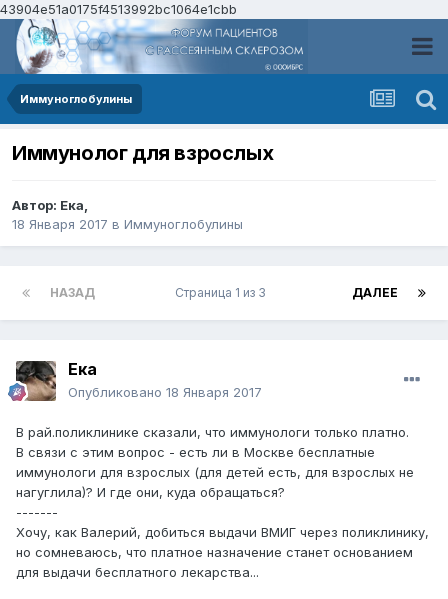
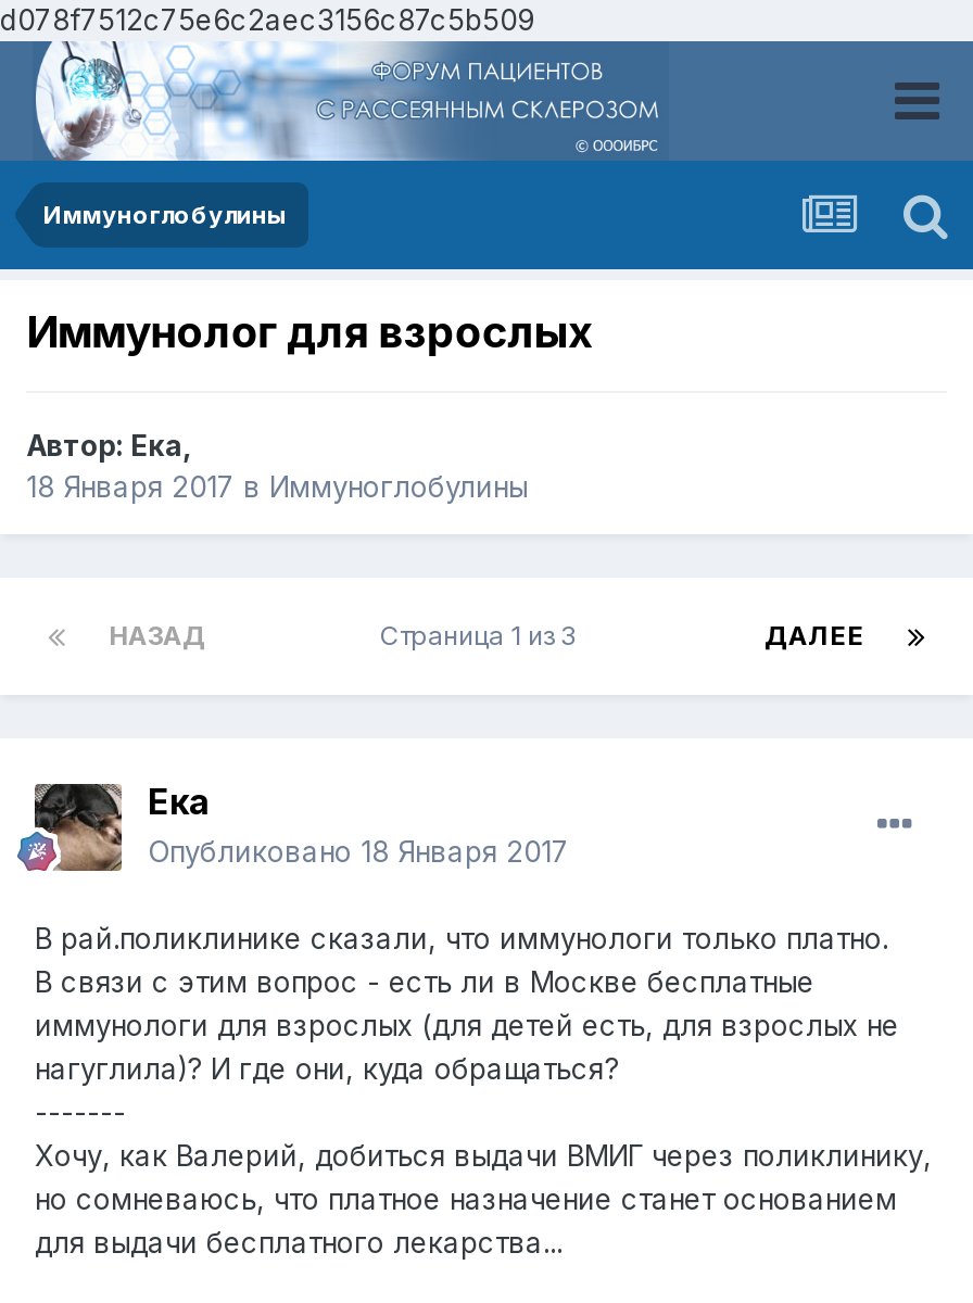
[0,1,237,17] 43904e51a0175f4513992bc1064e1cbb -> [0,2,534,37] d078f7512c75e6c2aec3156c87c5b509

